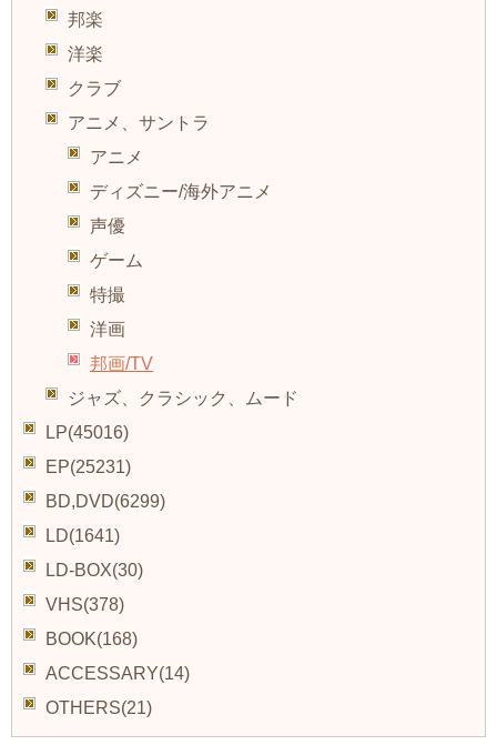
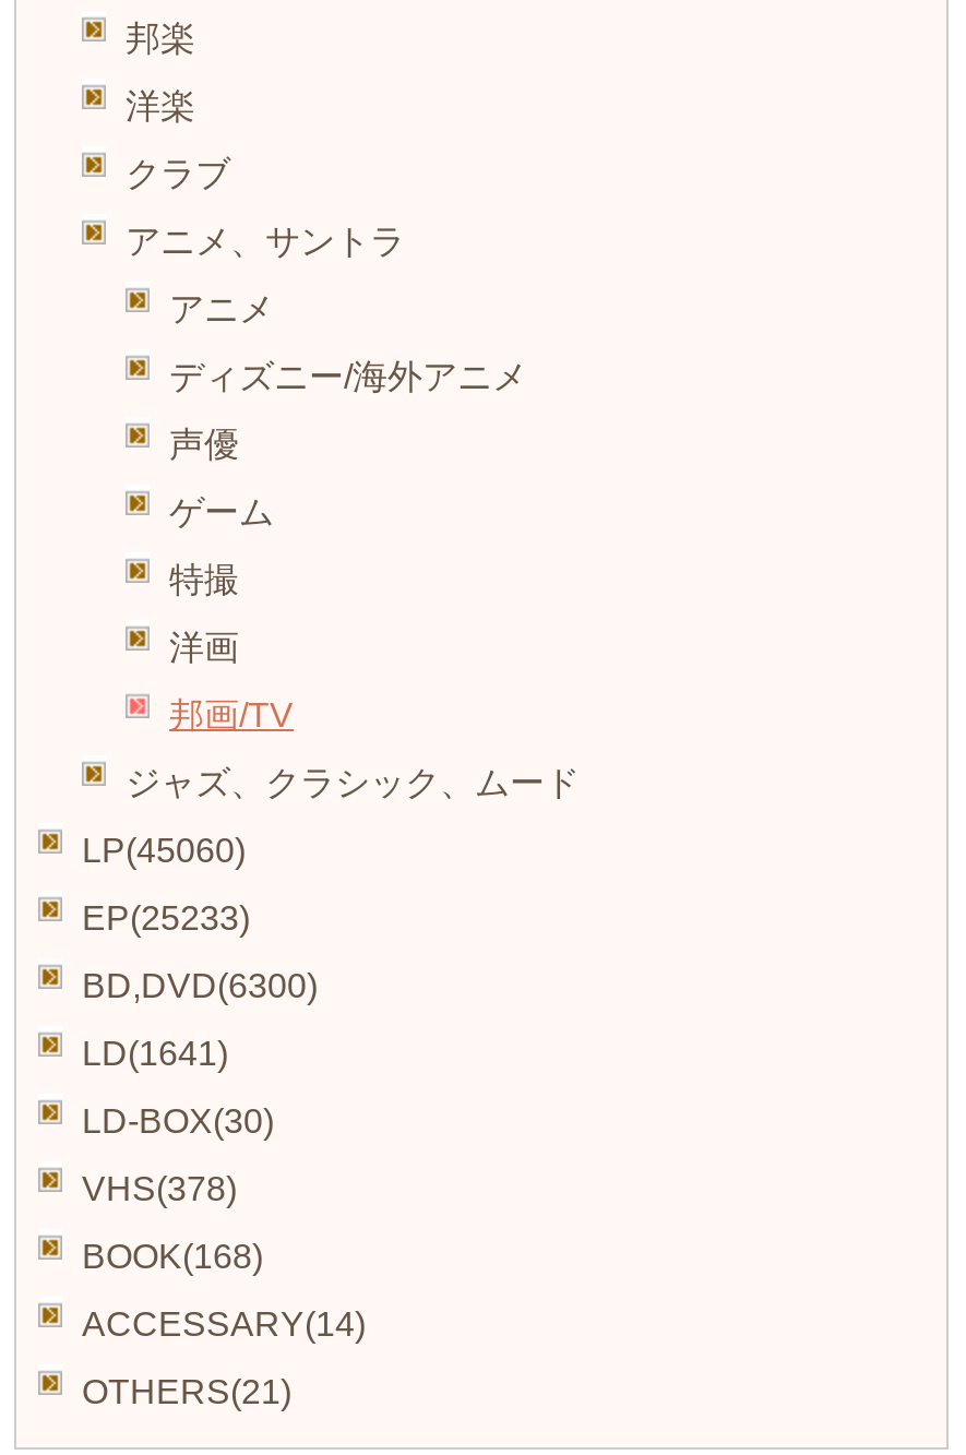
[45,423,129,442] LP(45016) -> [82,832,246,869] LP(45060)
[45,457,131,476] EP(25231) -> [82,899,250,936] EP(25233)
[45,492,165,511] BD,DVD(6299) -> [82,967,318,1004] BD,DVD(6300)

